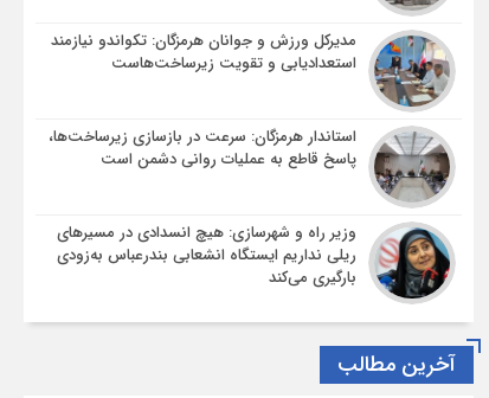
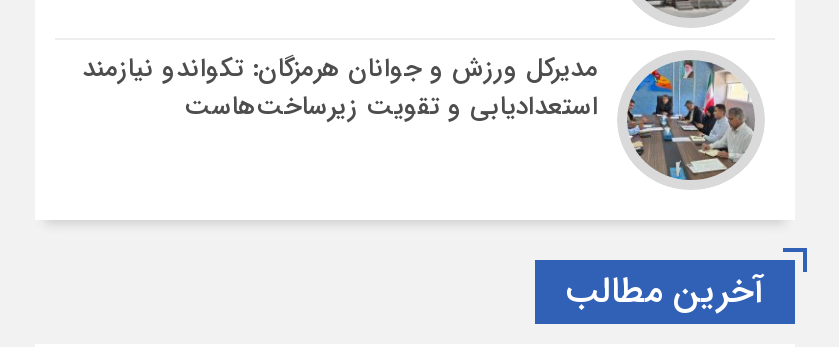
[49,125,455,291] [image] | استاندار هرمزگان: سرعت در بازسازی زیرساخت‌ها، | پاسخ قاطع به عملیات روانی دشمن است | وزیر راه و شهرسازی: هیچ انسدادی در مسیرهای | ریلی نداریم ایستگاه انشعابی بندرعباس به‌زودی | بارگیری می‌کند -> none
[374,227,450,300] [image] -> none

